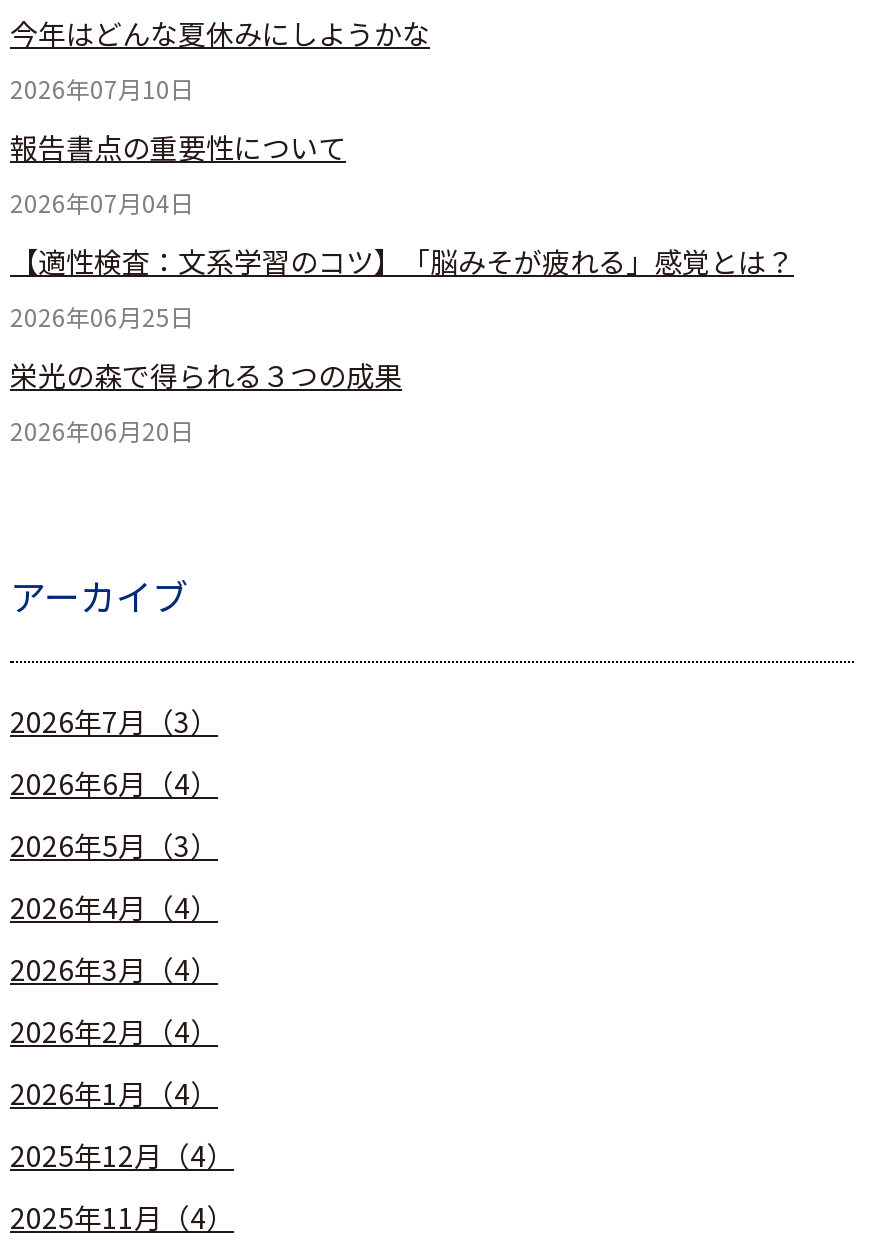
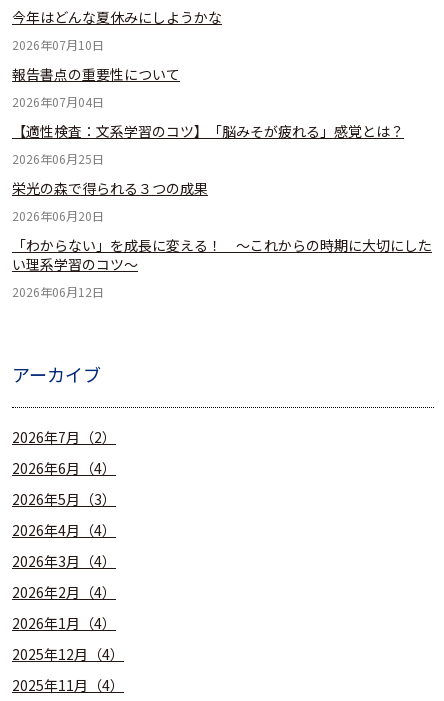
none -> [12,235,432,300] 「わからない」を成長に変える！ ～これからの時期に大切にした | い理系学習のコツ～ | 2026年06月12日
[10,701,218,741] 2026年7月（3） -> [12,427,116,447] 2026年7月（2）

